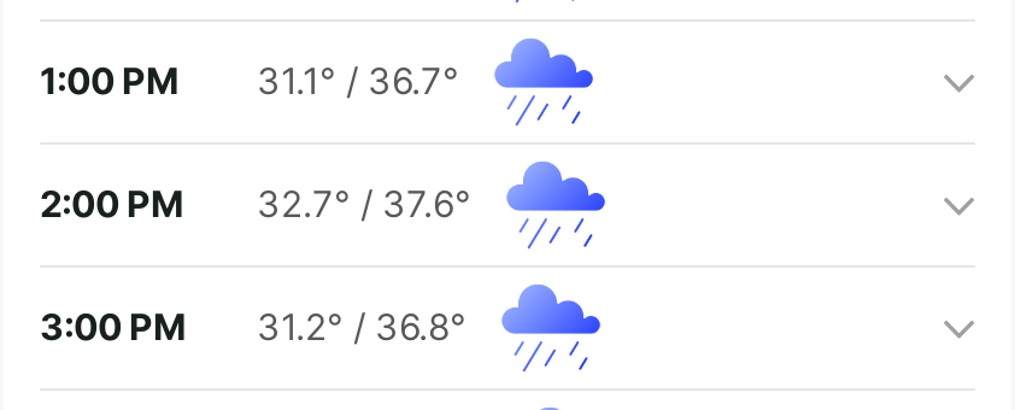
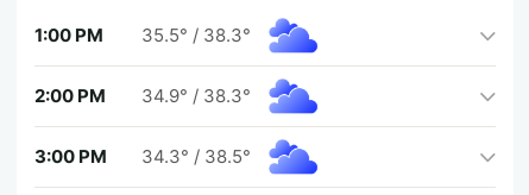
[40,36,614,125] [image] | 1:00 PM 31.1° / 36.7° -> [34,14,319,56] [image] | 1:00 PM 35.5° / 38.3°
[40,159,614,248] [image] | 2:00 PM 32.7° / 37.6° -> [34,75,319,117] [image] | 2:00 PM 34.9° / 38.3°
[40,282,614,371] [image] | 3:00 PM 31.2° / 36.8° -> [34,136,319,177] [image] | 3:00 PM 34.3° / 38.5°

